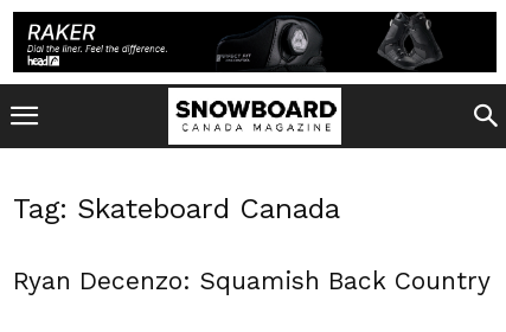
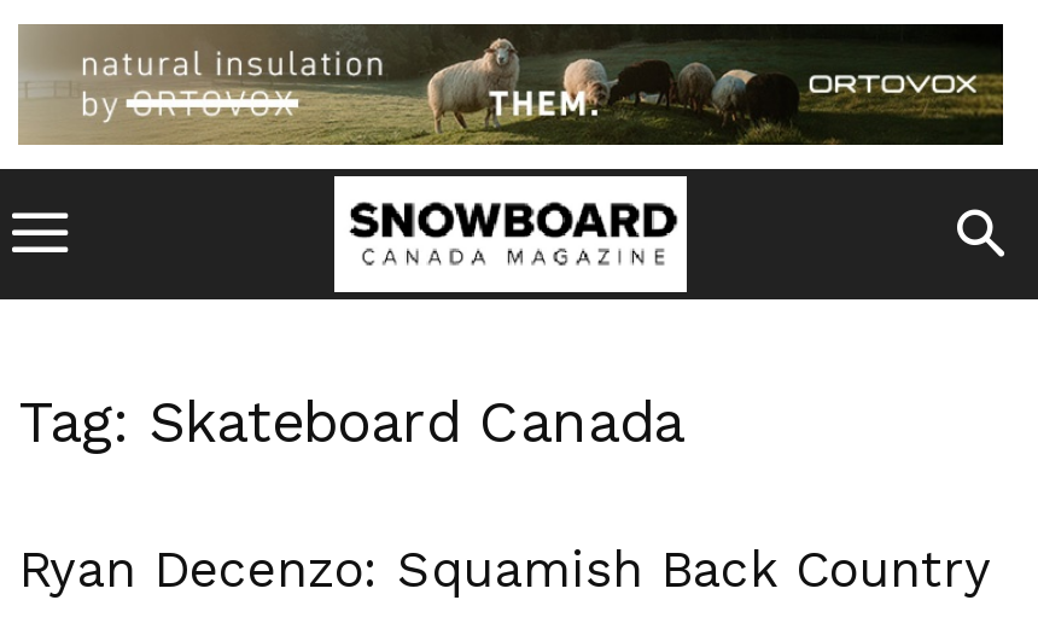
[13,11,497,74] [image] -> [21,22,1005,147] [image]

